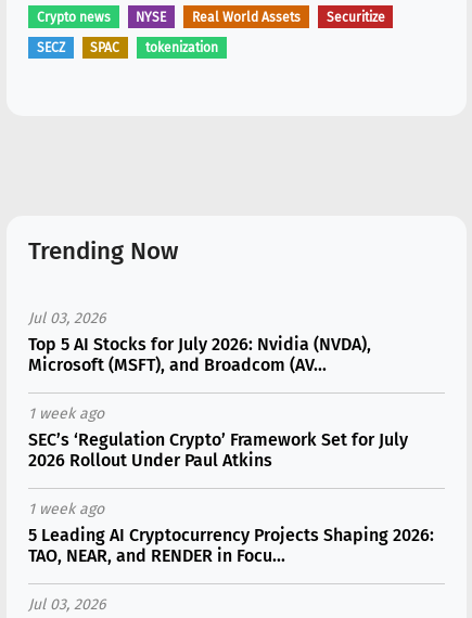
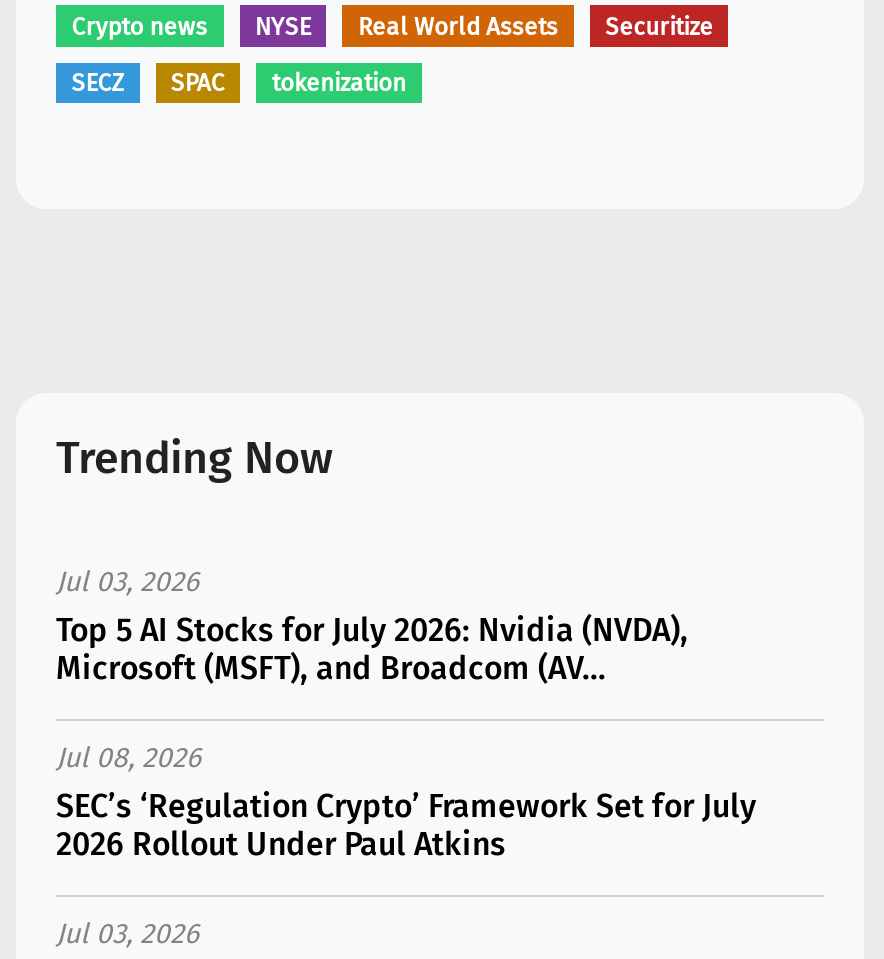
[28,404,104,423] 1 week ago -> [56,741,200,775] Jul 08, 2026
[28,500,434,566] 1 week ago | 5 Leading AI Cryptocurrency Projects Shaping 2026: | TAO, NEAR, and RENDER in Focu... -> none

